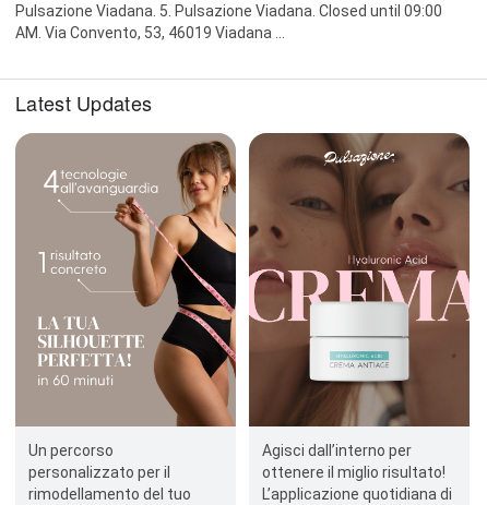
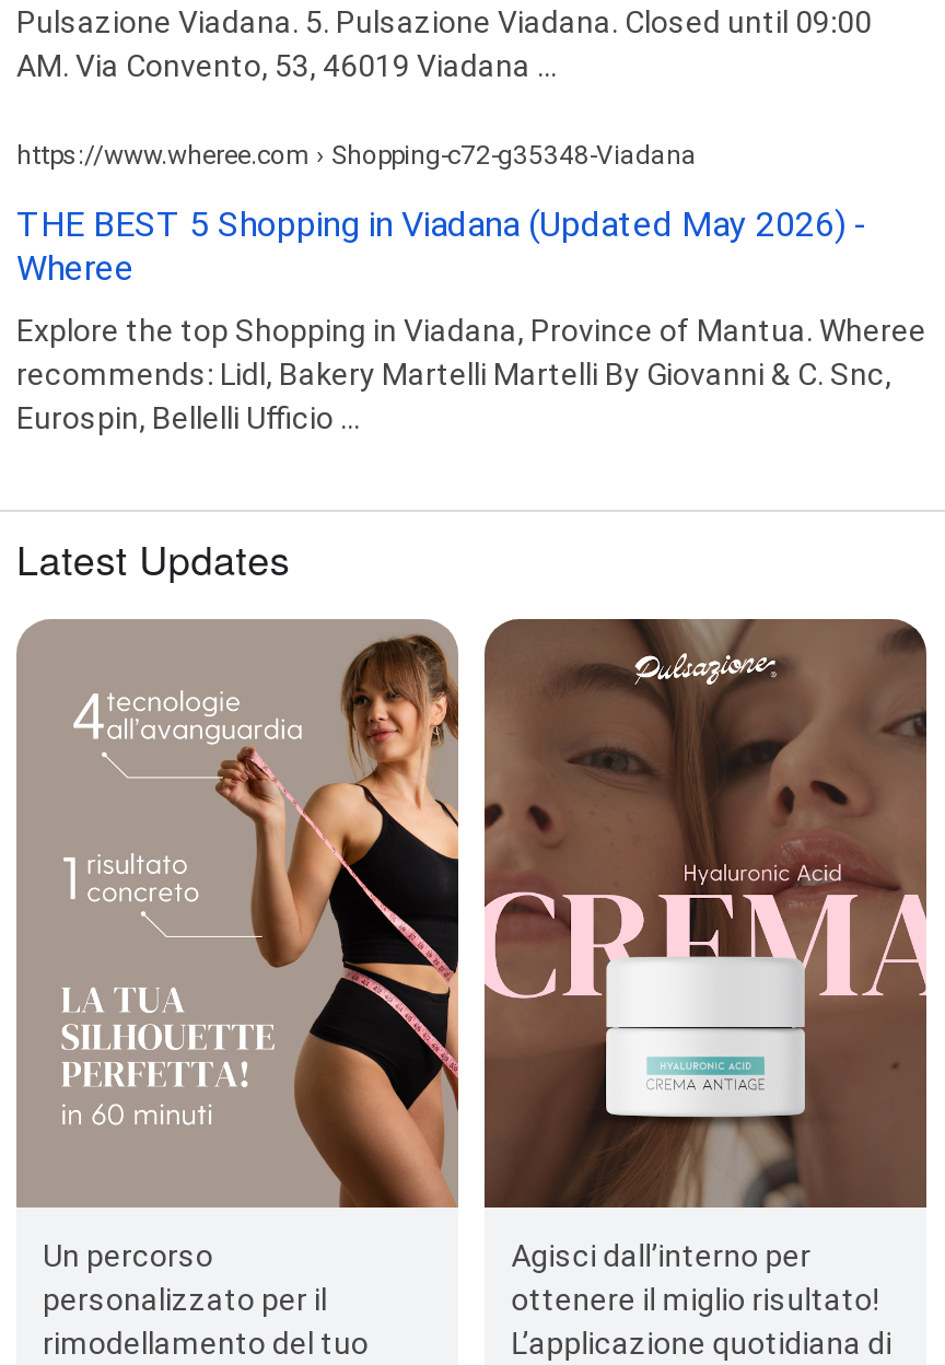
none -> [16,139,926,435] https://www.wheree.com › Shopping-c72-g35348-Viadana | THE BEST 5 Shopping in Viadana (Updated May 2026) - | Wheree | Explore the top Shopping in Viadana, Province of Mantua. Wheree | recommends: Lidl, Bakery Martelli Martelli By Giovanni & C. Snc, | Eurospin, Bellelli Ufficio ...

